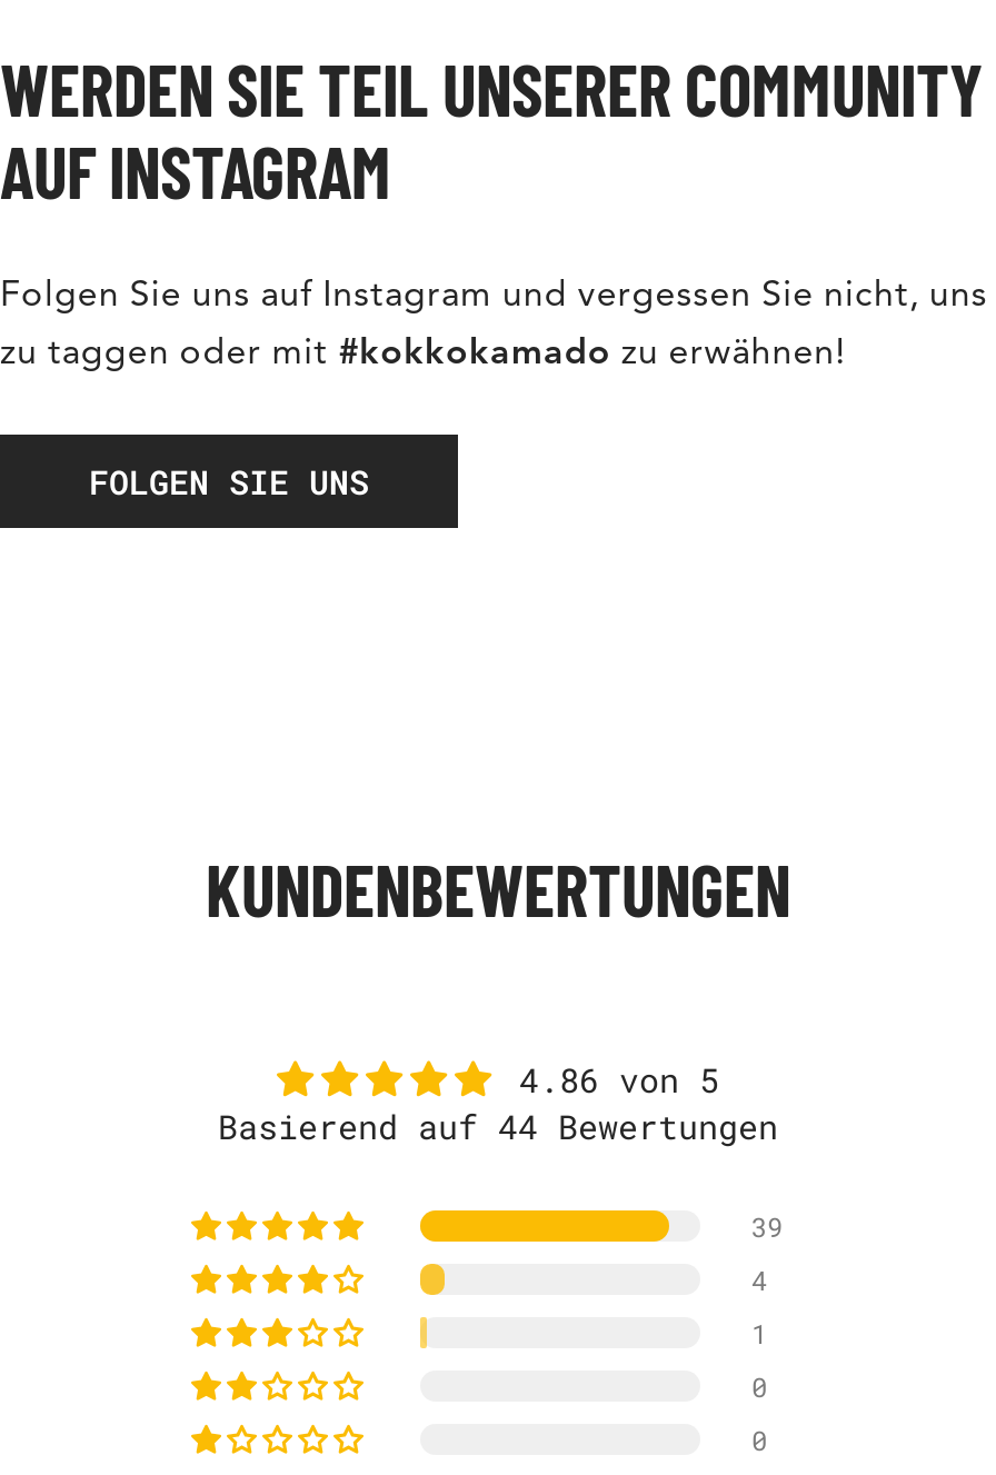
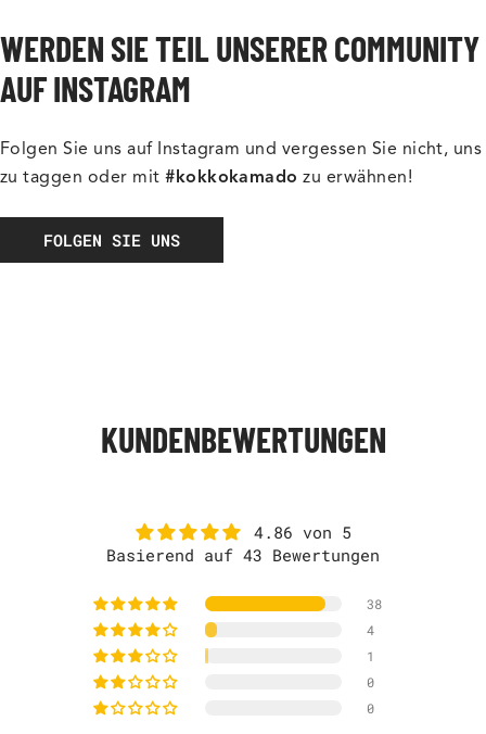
[218,1104,778,1148] Basierend auf 44 Bewertungen -> [106,544,380,566] Basierend auf 43 Bewertungen
[751,1208,783,1243] 39 -> [367,595,382,612] 38

